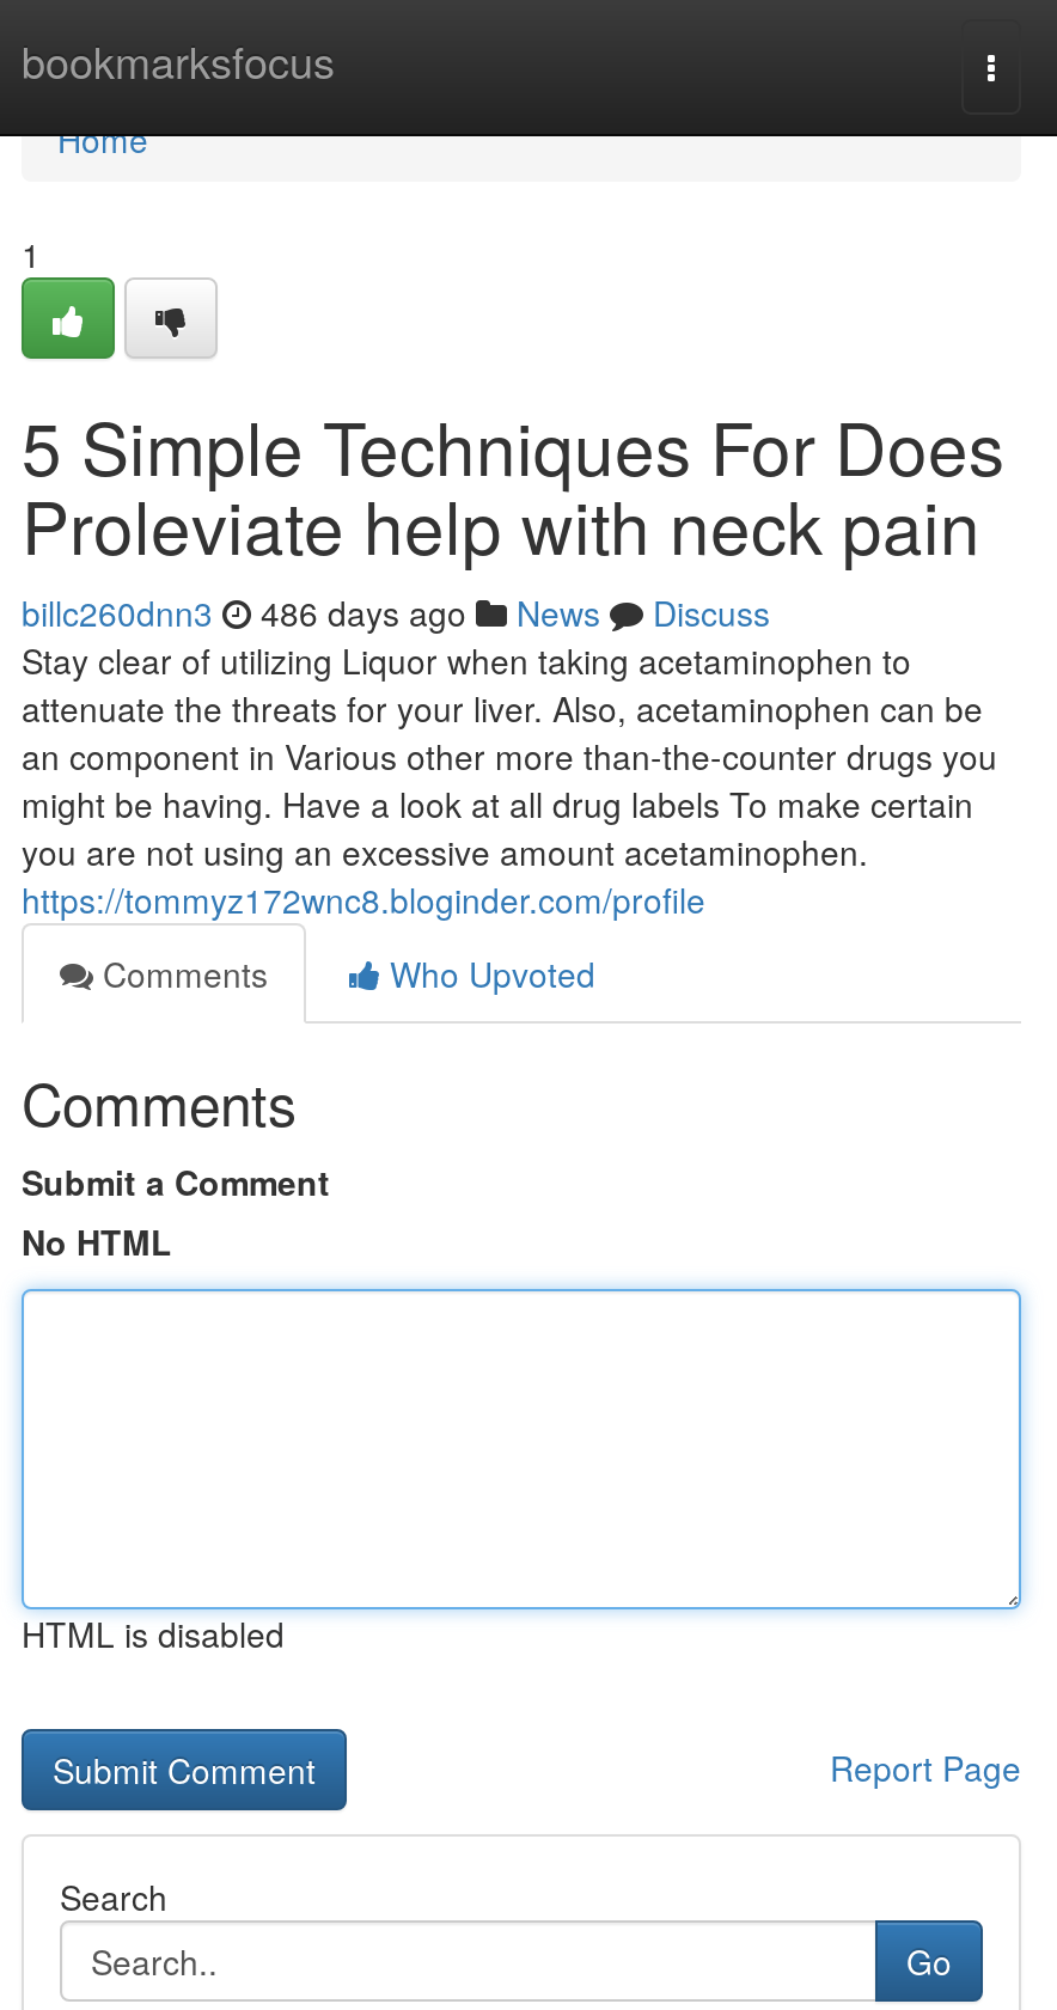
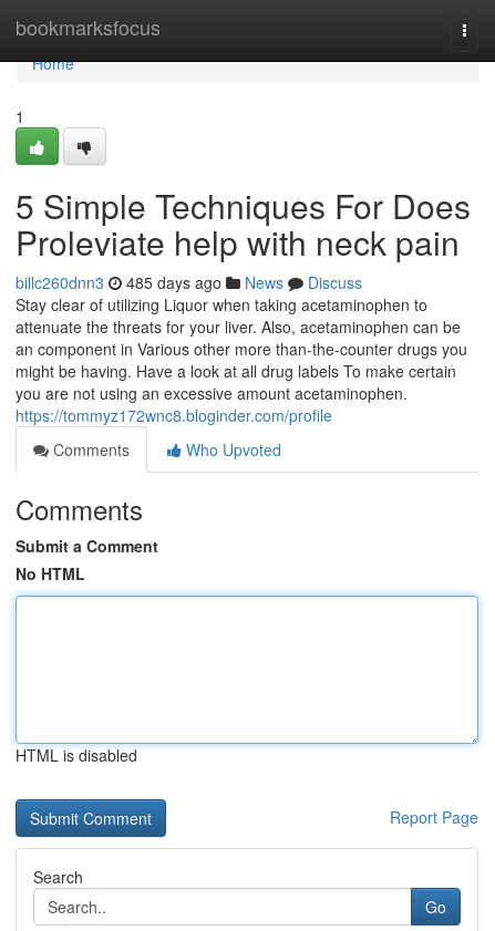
[22,588,770,636] billc260dnn3 486 days ago News Discuss -> [16,271,362,293] billc260dnn3 485 days ago News Discuss

